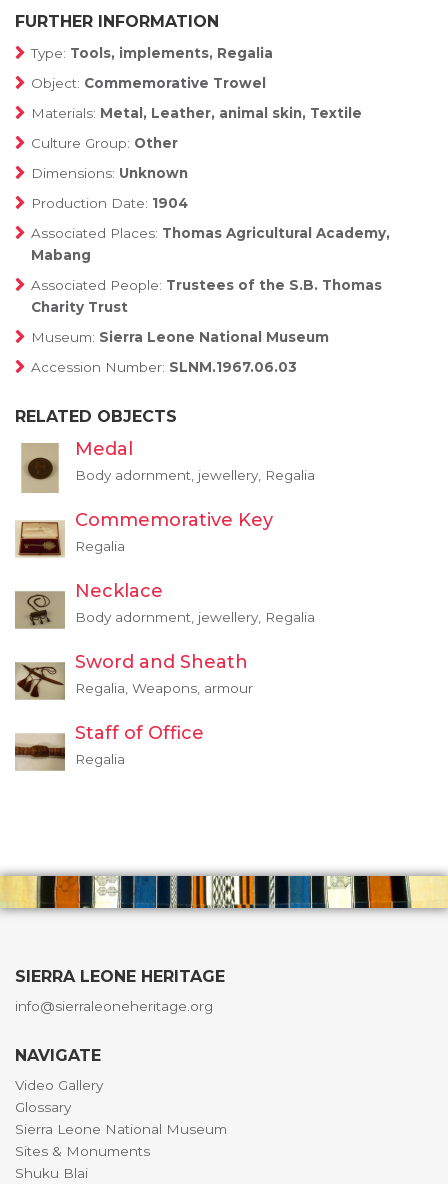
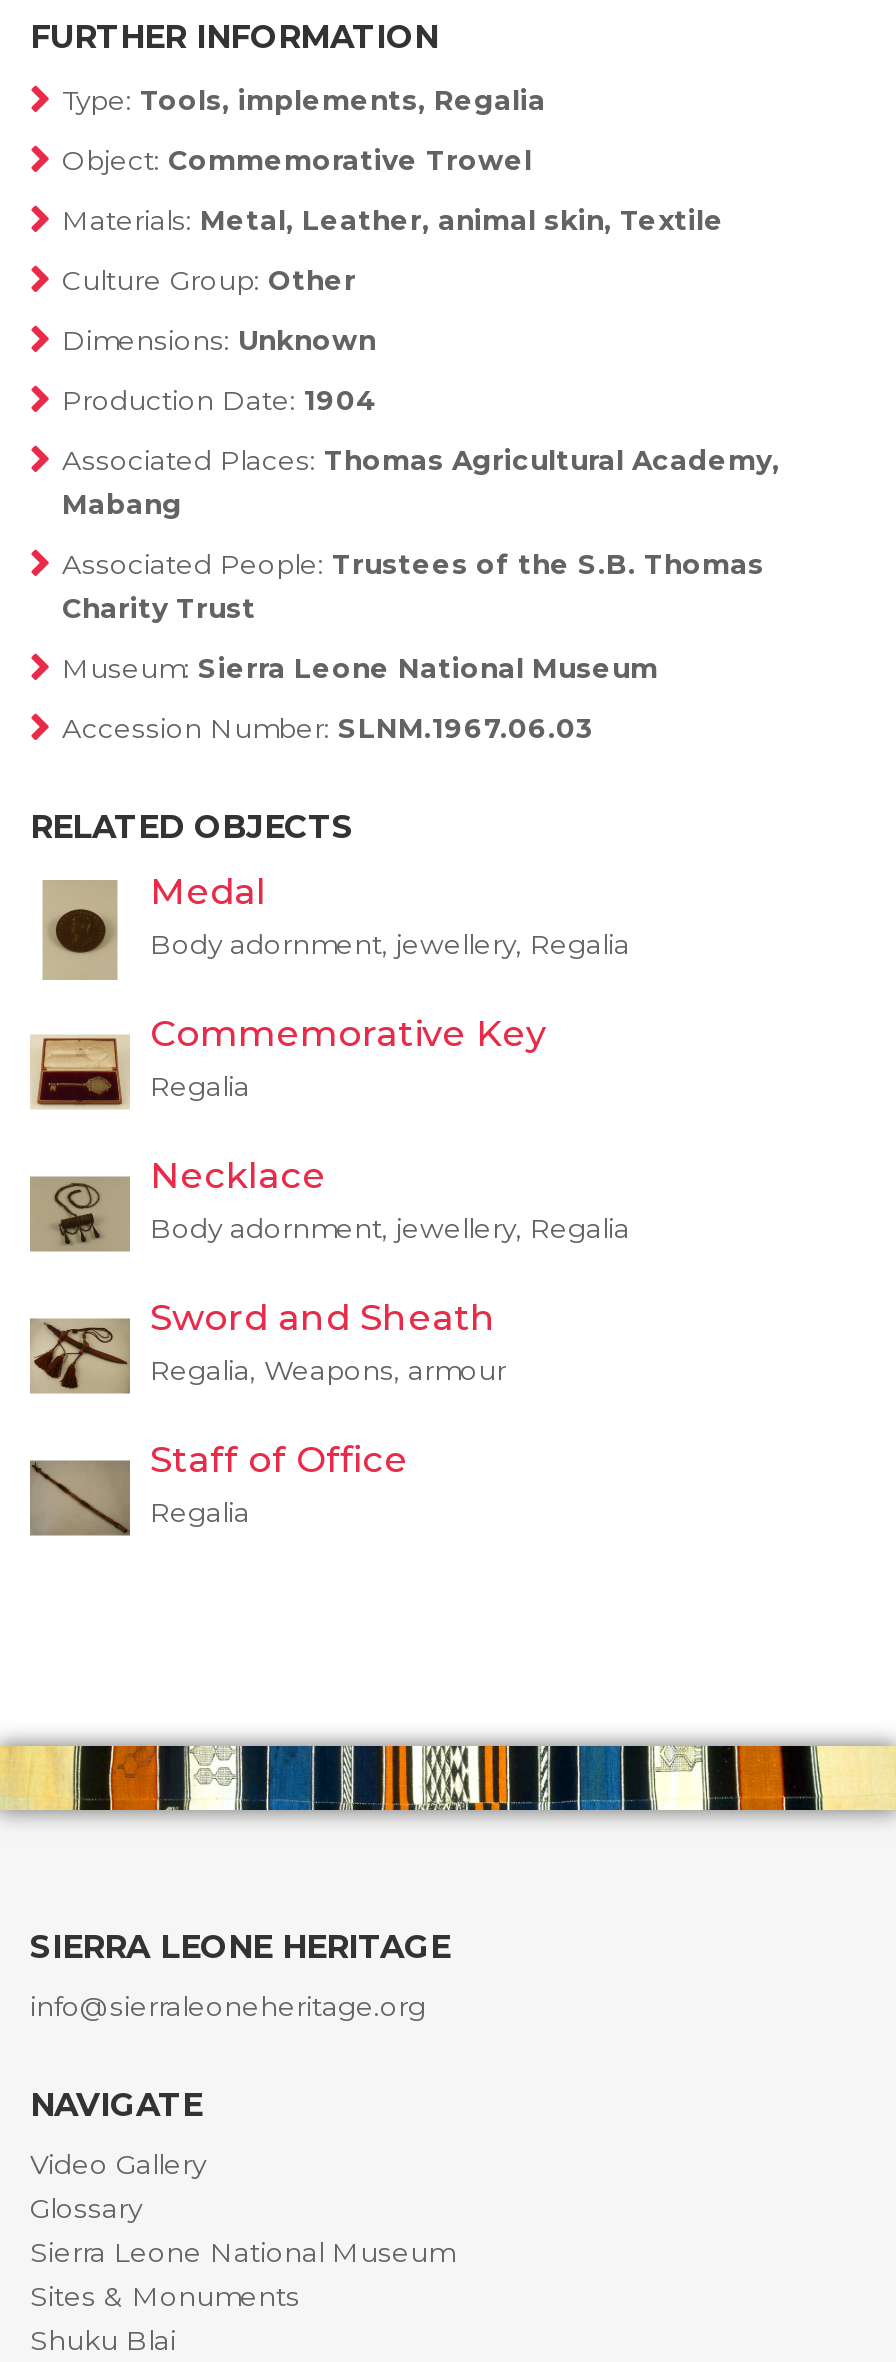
[15,734,66,771] [image] -> [30,1460,132,1534] [image]

